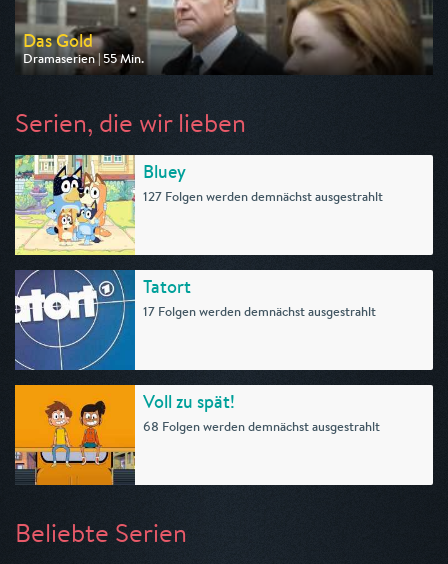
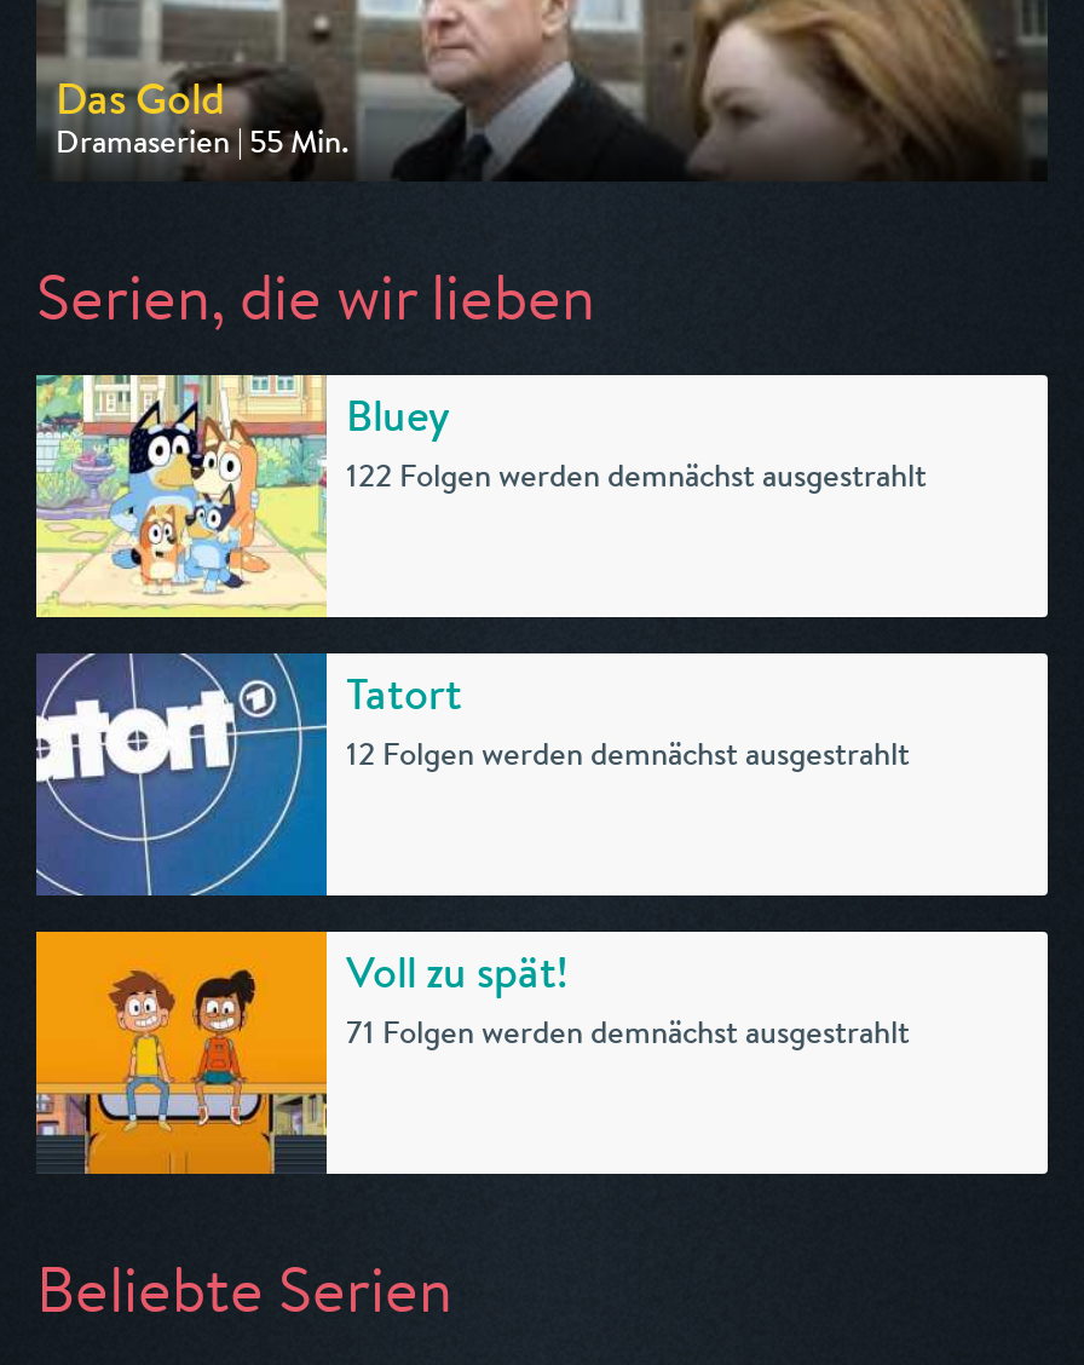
[143,188,383,205] 127 Folgen werden demnächst ausgestrahlt -> [346,455,927,496] 122 Folgen werden demnächst ausgestrahlt
[143,303,376,320] 17 Folgen werden demnächst ausgestrahlt -> [346,733,910,774] 12 Folgen werden demnächst ausgestrahlt
[143,418,380,435] 68 Folgen werden demnächst ausgestrahlt -> [346,1012,910,1053] 71 Folgen werden demnächst ausgestrahlt

